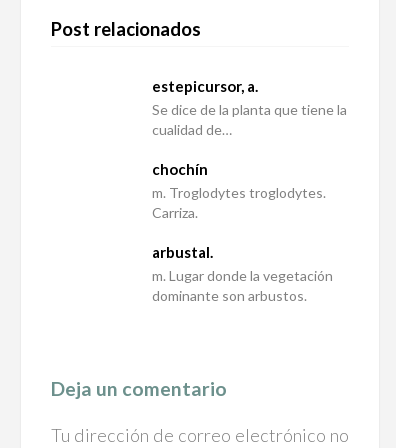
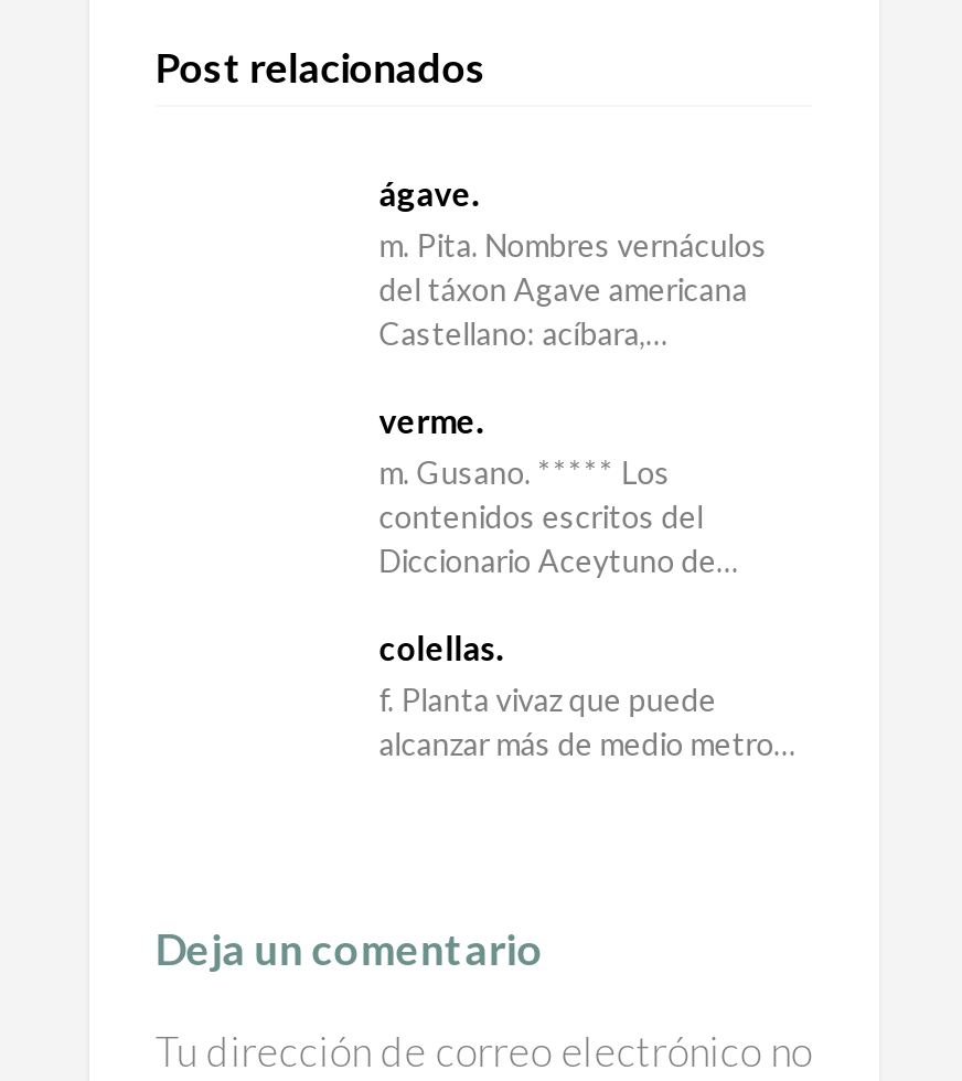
[152,77,347,138] estepicursor, a. | Se dice de la planta que tiene la | cualidad de… -> [379,174,767,352] ágave. | m. Pita. Nombres vernáculos | del táxon Agave americana | Castellano: acíbara,…
[152,160,326,221] chochín | m. Troglodytes troglodytes. | Carriza. -> [379,401,738,580] verme. | m. Gusano. ***** Los | contenidos escritos del | Diccionario Aceytuno de…
[152,243,333,304] arbustal. | m. Lugar donde la vegetación | dominante son arbustos. -> [379,628,796,763] colellas. | f. Planta vivaz que puede | alcanzar más de medio metro…

